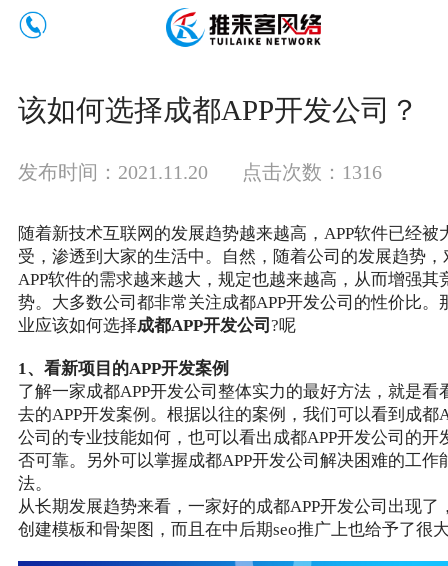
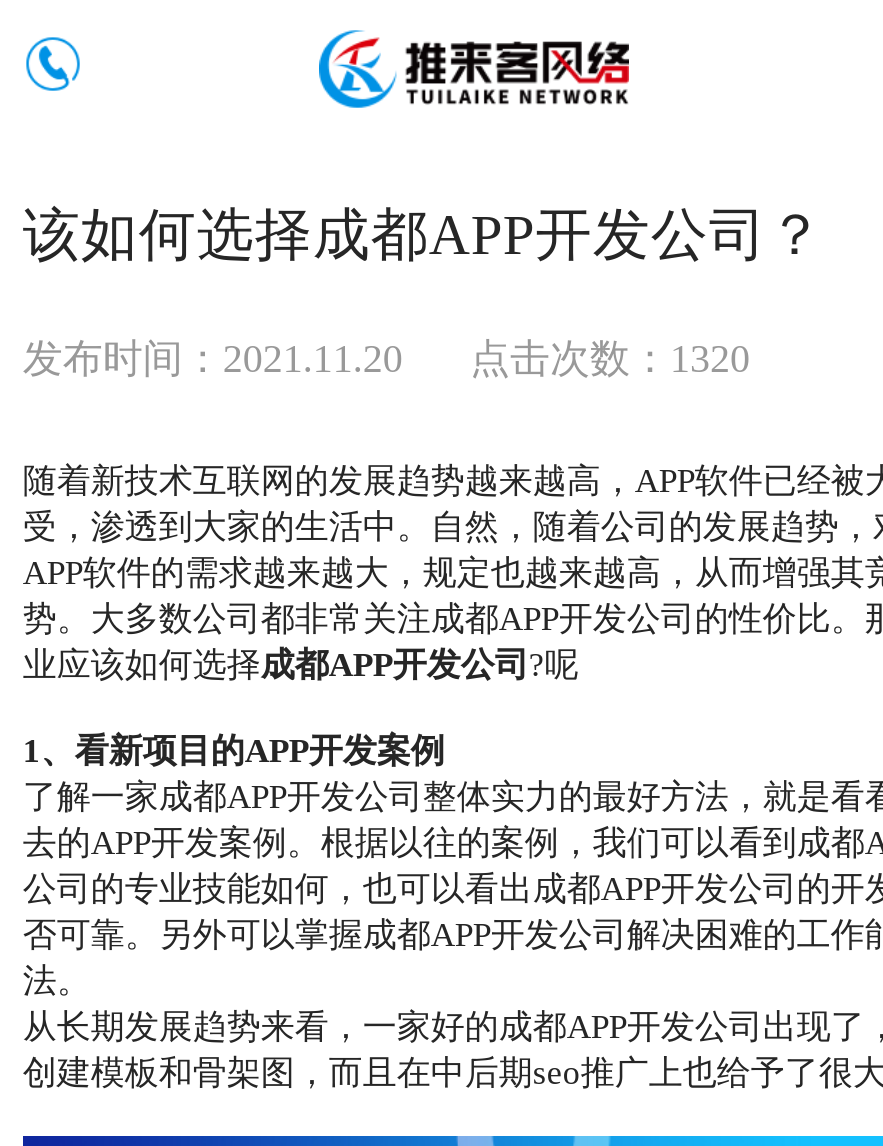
[18,161,381,183] 发布时间：2021.11.20 点击次数：1316 -> [23,337,750,381] 发布时间：2021.11.20 点击次数：1320

